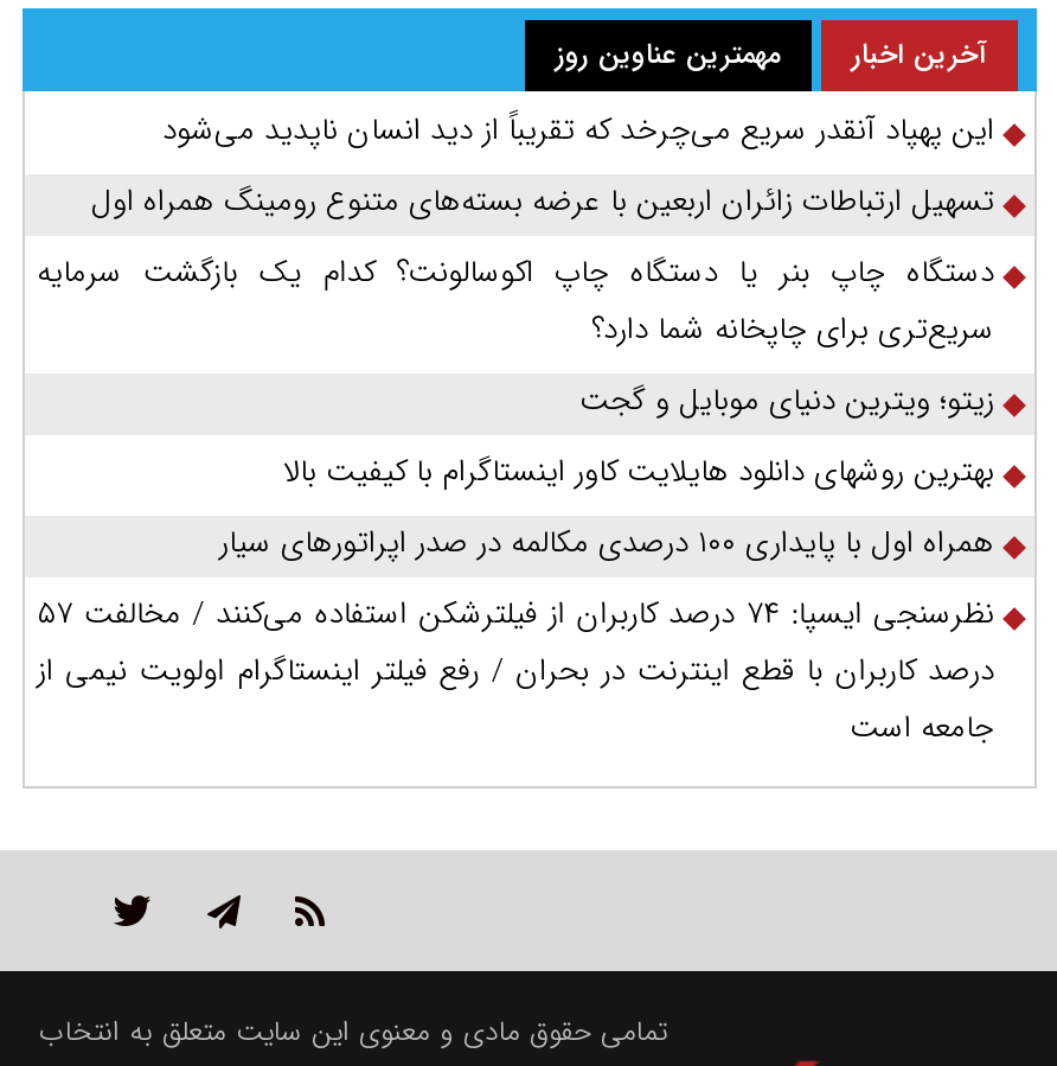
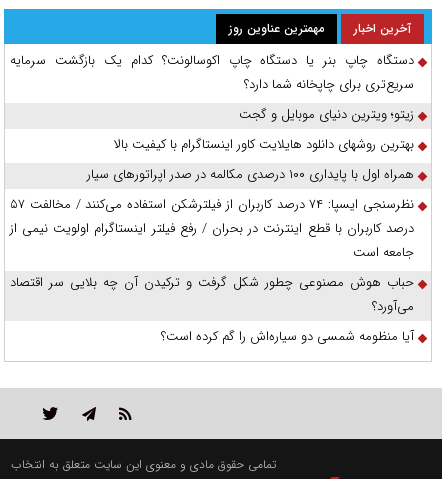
[91,106,994,226] این پهپاد آنقدر سریع می‌چرخد که تقریباً از دید انسان ناپدید می‌شود | تسهیل ارتباطات زائران اربعین با عرضه بسته‌های متنوع رومینگ همراه اول -> none
moved [37,248,994,753] -> [10,50,414,263]: دستگاه چاپ بنر یا دستگاه چاپ اکوسالونت؟ کدام یک بازگشت سرمایه | سریع‌تری برای چاپخانه شما دارد؟ | زیتو؛ ویترین دنیای موبایل و گجت | بهترین روشهای دانلود هایلایت کاور اینستاگرام با کیفیت بالا | درصد کاربران با قطع اینترنت در بحران / رفع فیلتر اینستاگرام اولویت نیمی از | جامعه است
none -> [10,272,414,347] حباب هوش مصنوعی چطور شکل گرفت و ترکیدن آن چه بلایی سر اقتصاد | می‌آورد؟ | آیا منظومه شمسی دو سیاره‌اش را گم کرده است؟

